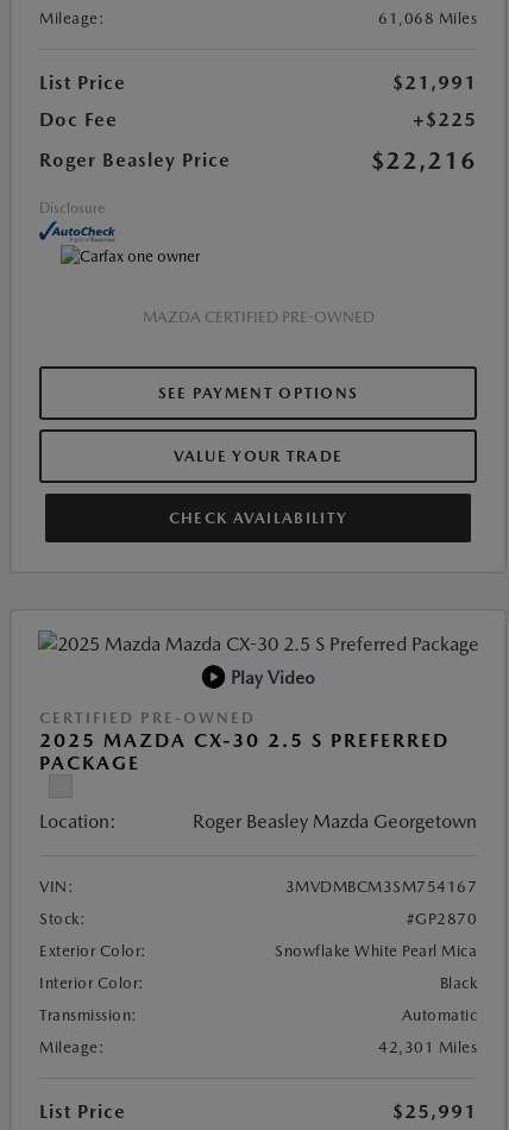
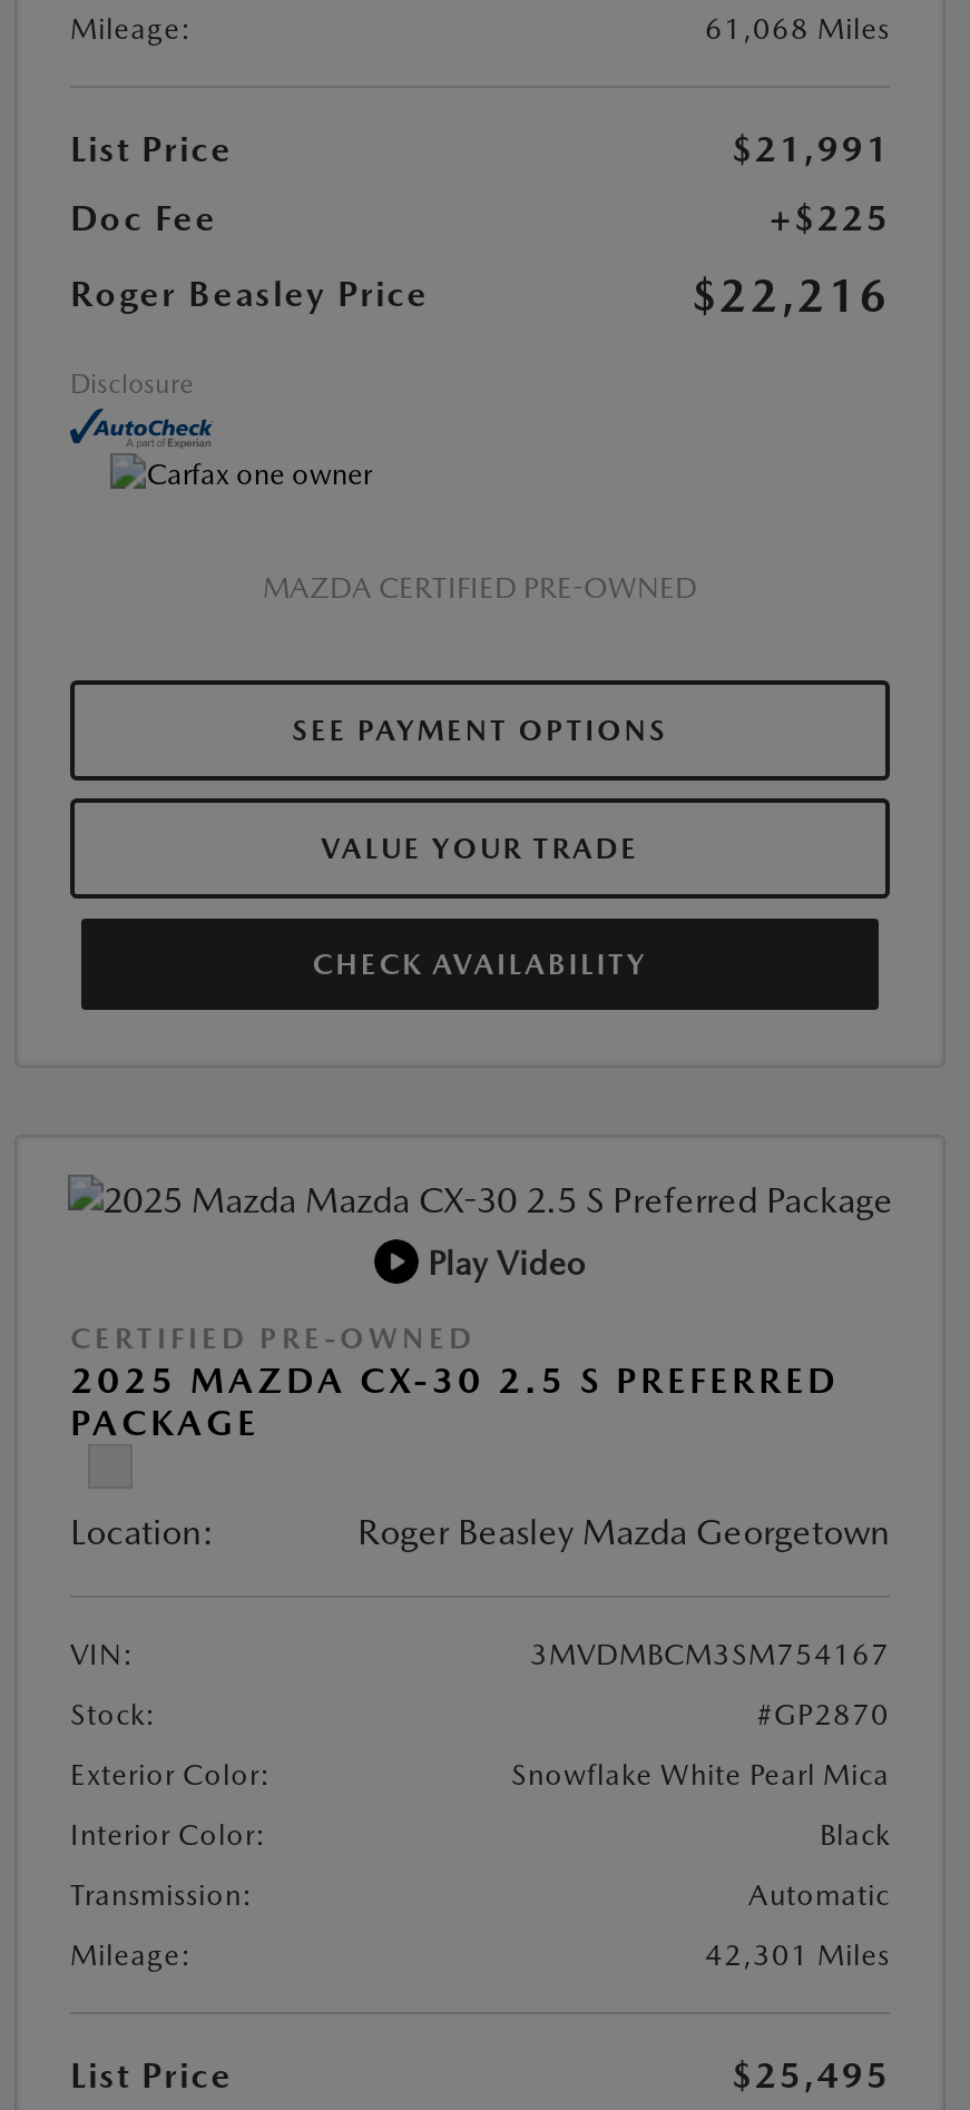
[392,1100,477,1123] $25,991 -> [732,2054,890,2096] $25,495

